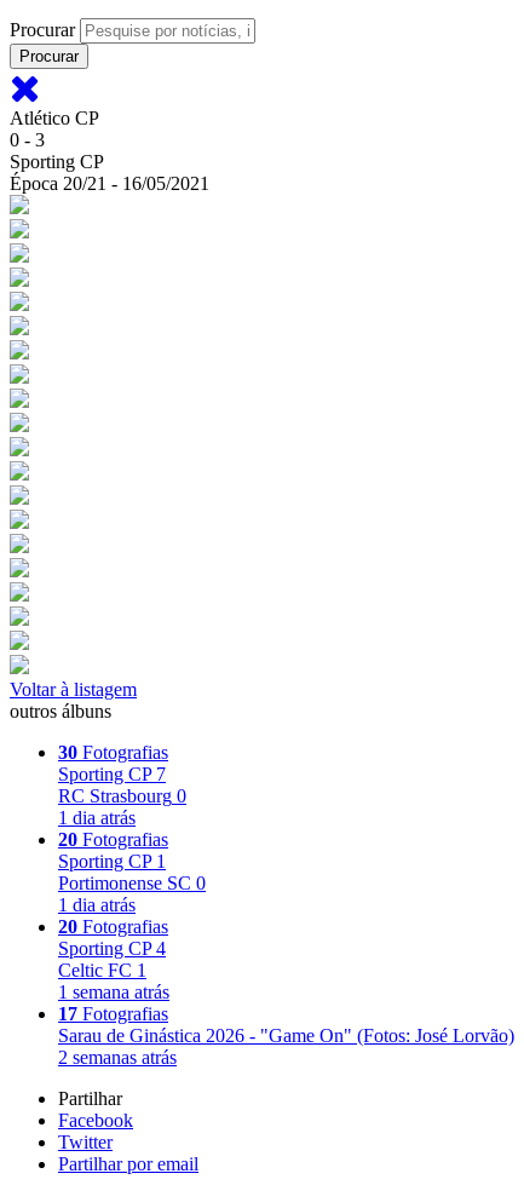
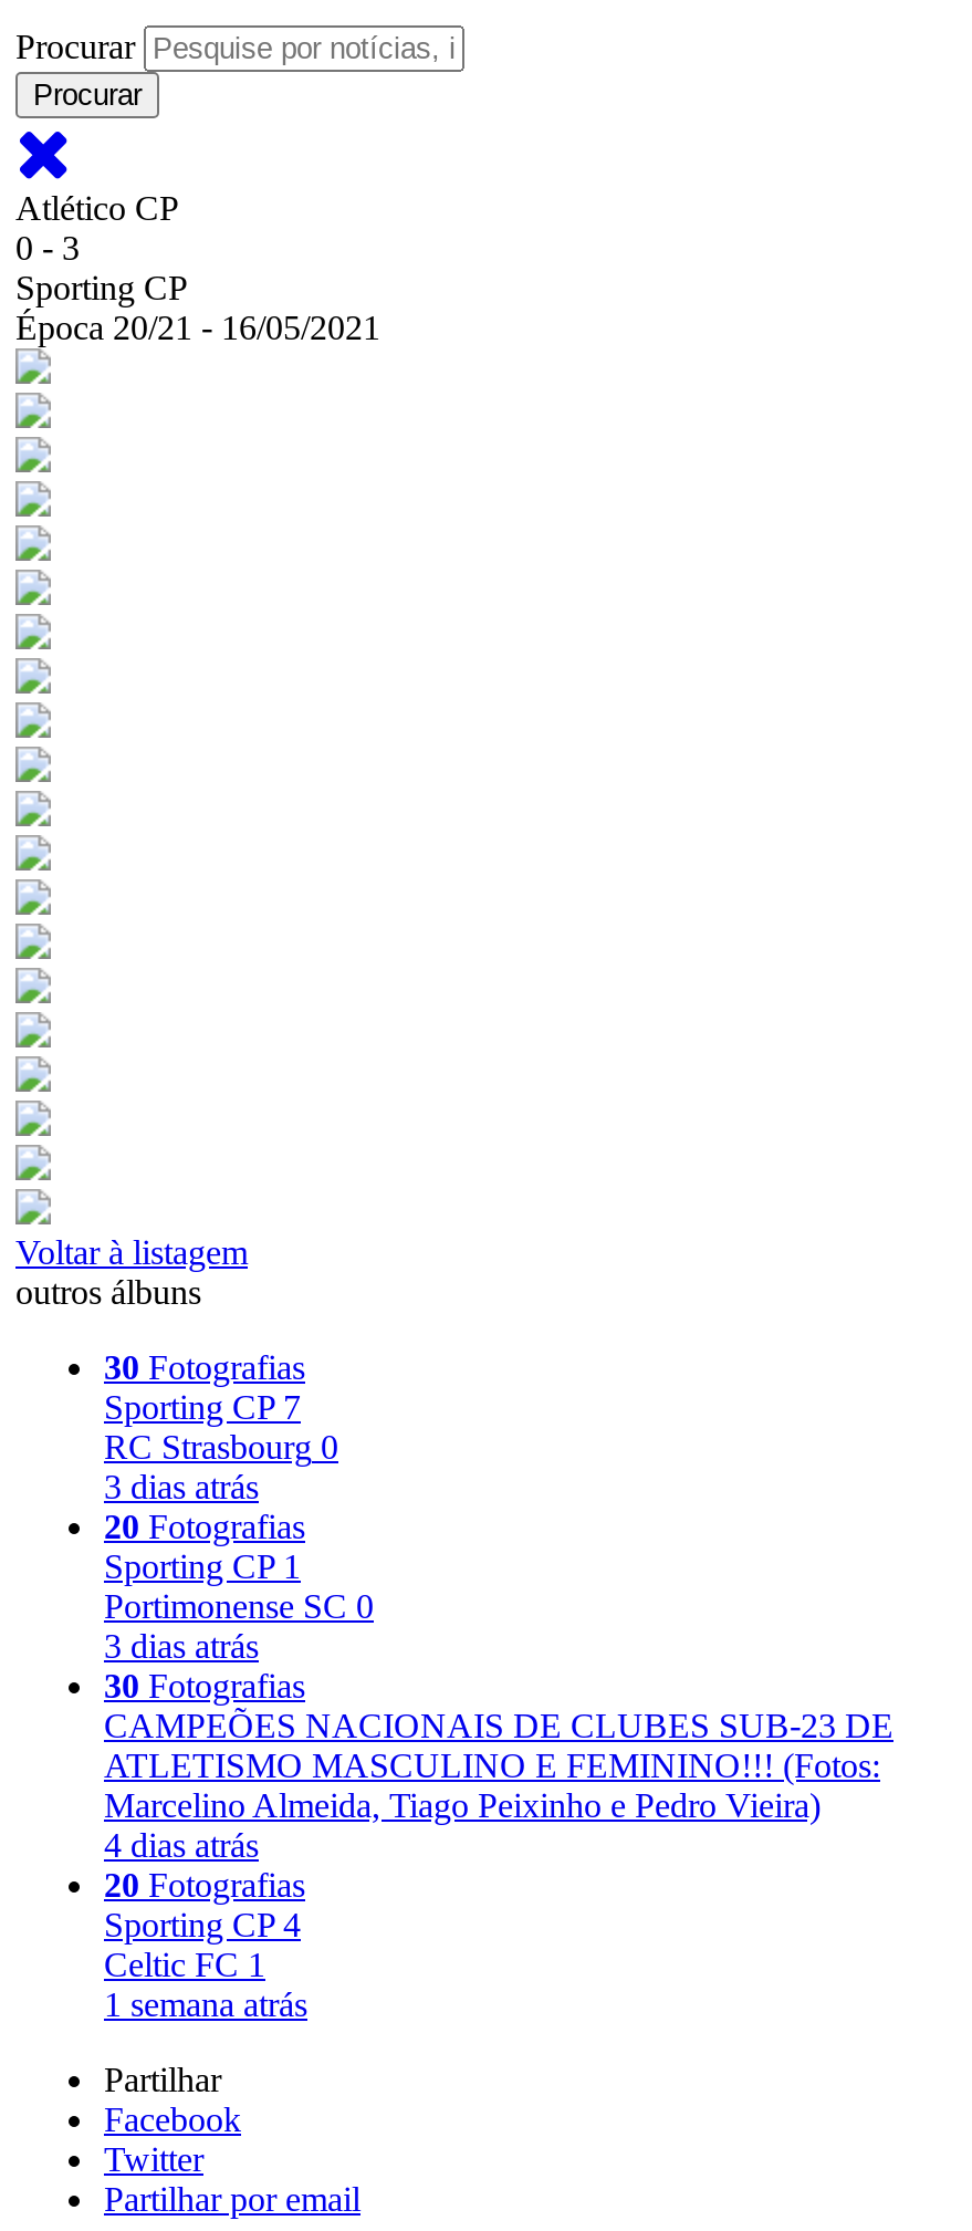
[58,808,136,828] 1 dia atrás -> [104,1468,259,1506] 3 dias atrás
[58,895,136,915] 1 dia atrás -> [104,1628,893,1864] 3 dias atrás | 30 Fotografias | CAMPEÕES NACIONAIS DE CLUBES SUB-23 DE | ATLETISMO MASCULINO E FEMININO!!! (Fotos: | Marcelino Almeida, Tiago Peixinho e Pedro Vieira) | 4 dias atrás
moved [58,917,169,1002] -> [104,1866,307,2023]: 20 Fotografias | Sporting CP 4 | Celtic FC 1 | 1 semana atrás
[58,1004,514,1068] 17 Fotografias | Sarau de Ginástica 2026 - "Game On" (Fotos: José Lorvão) | 2 semanas atrás -> none

